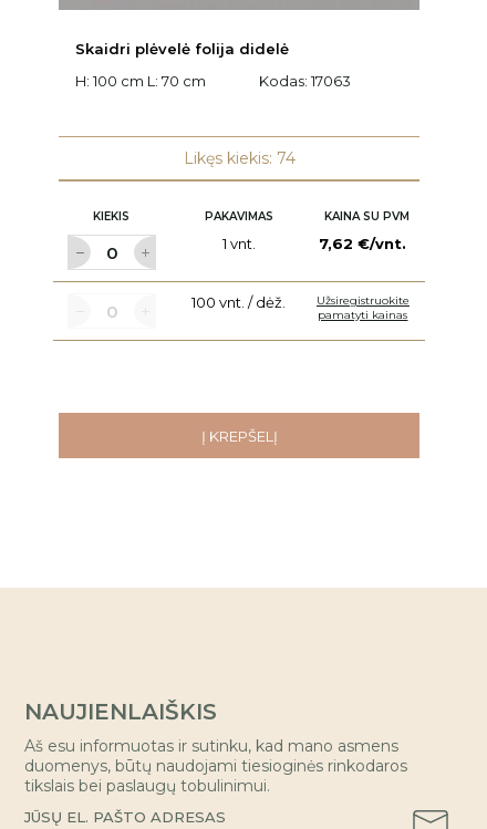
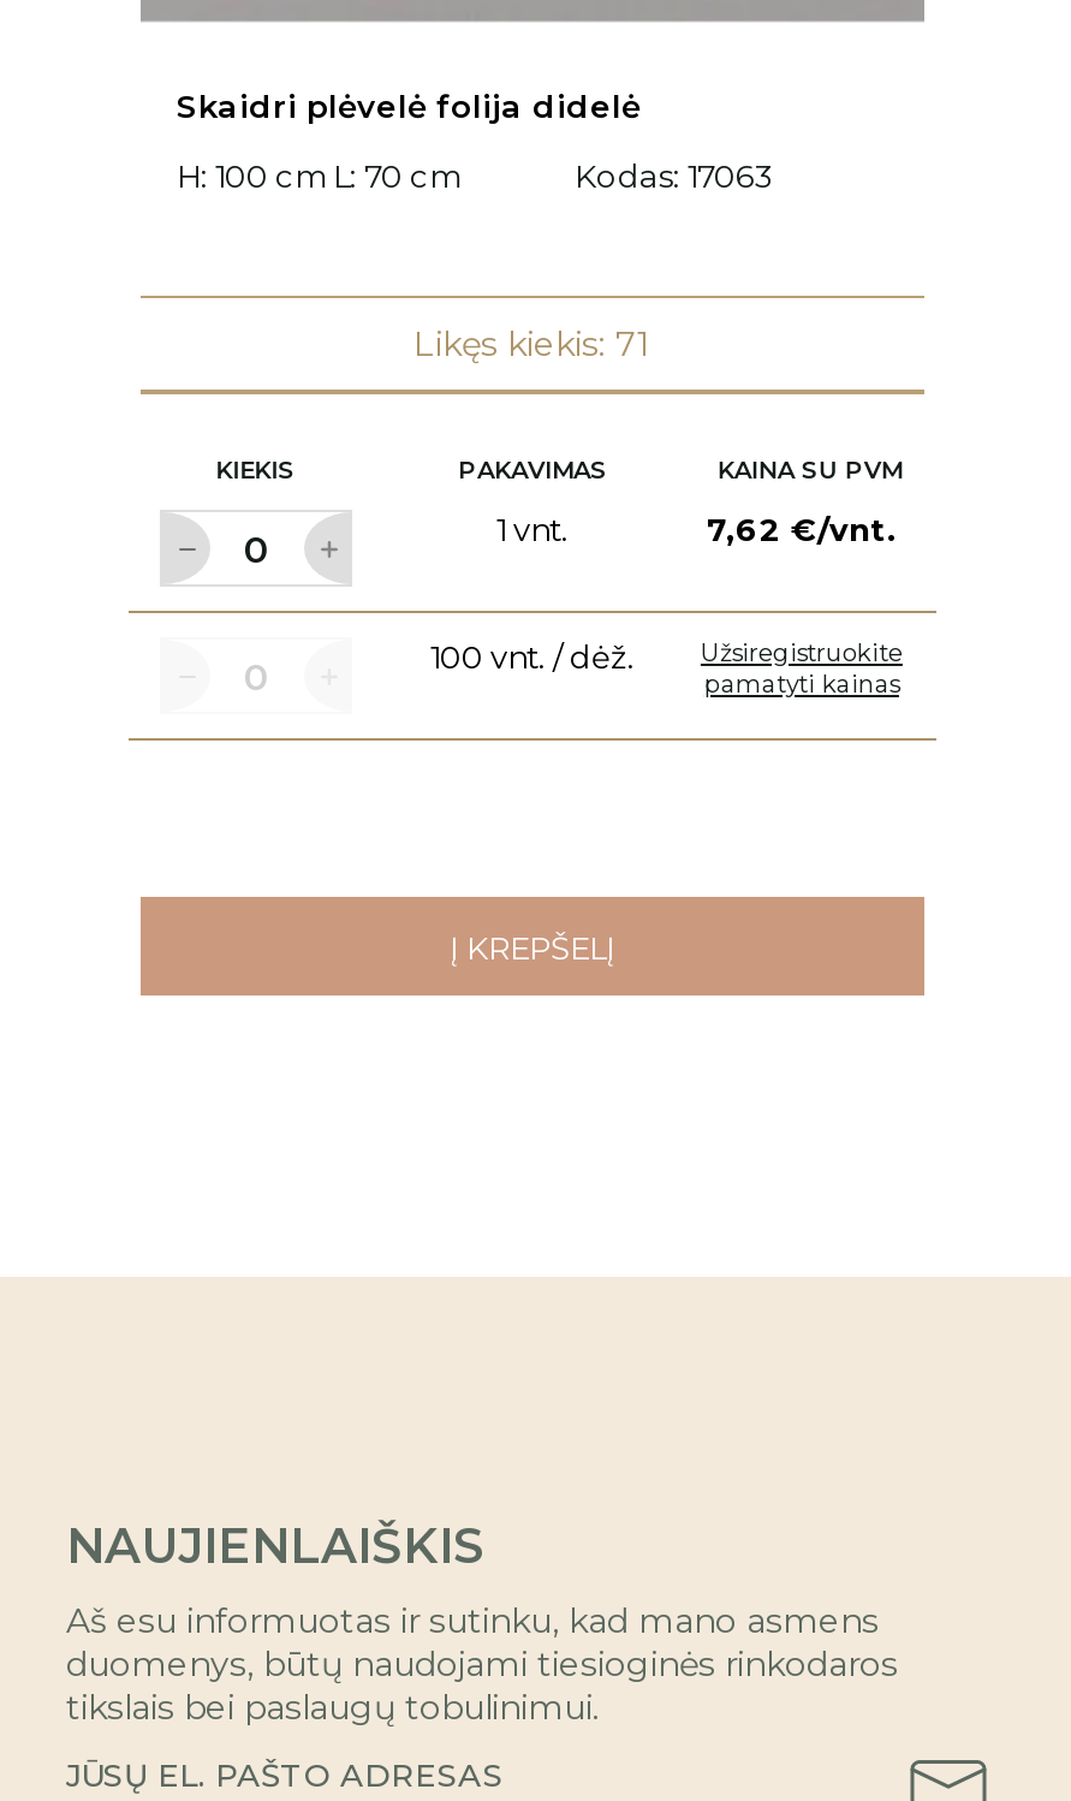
[183,149,295,169] Likęs kiekis: 74 -> [413,323,651,366] Likęs kiekis: 71

